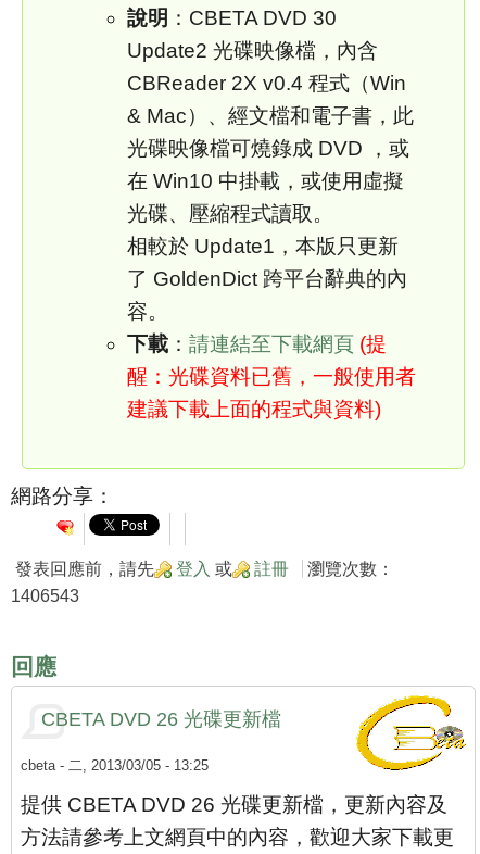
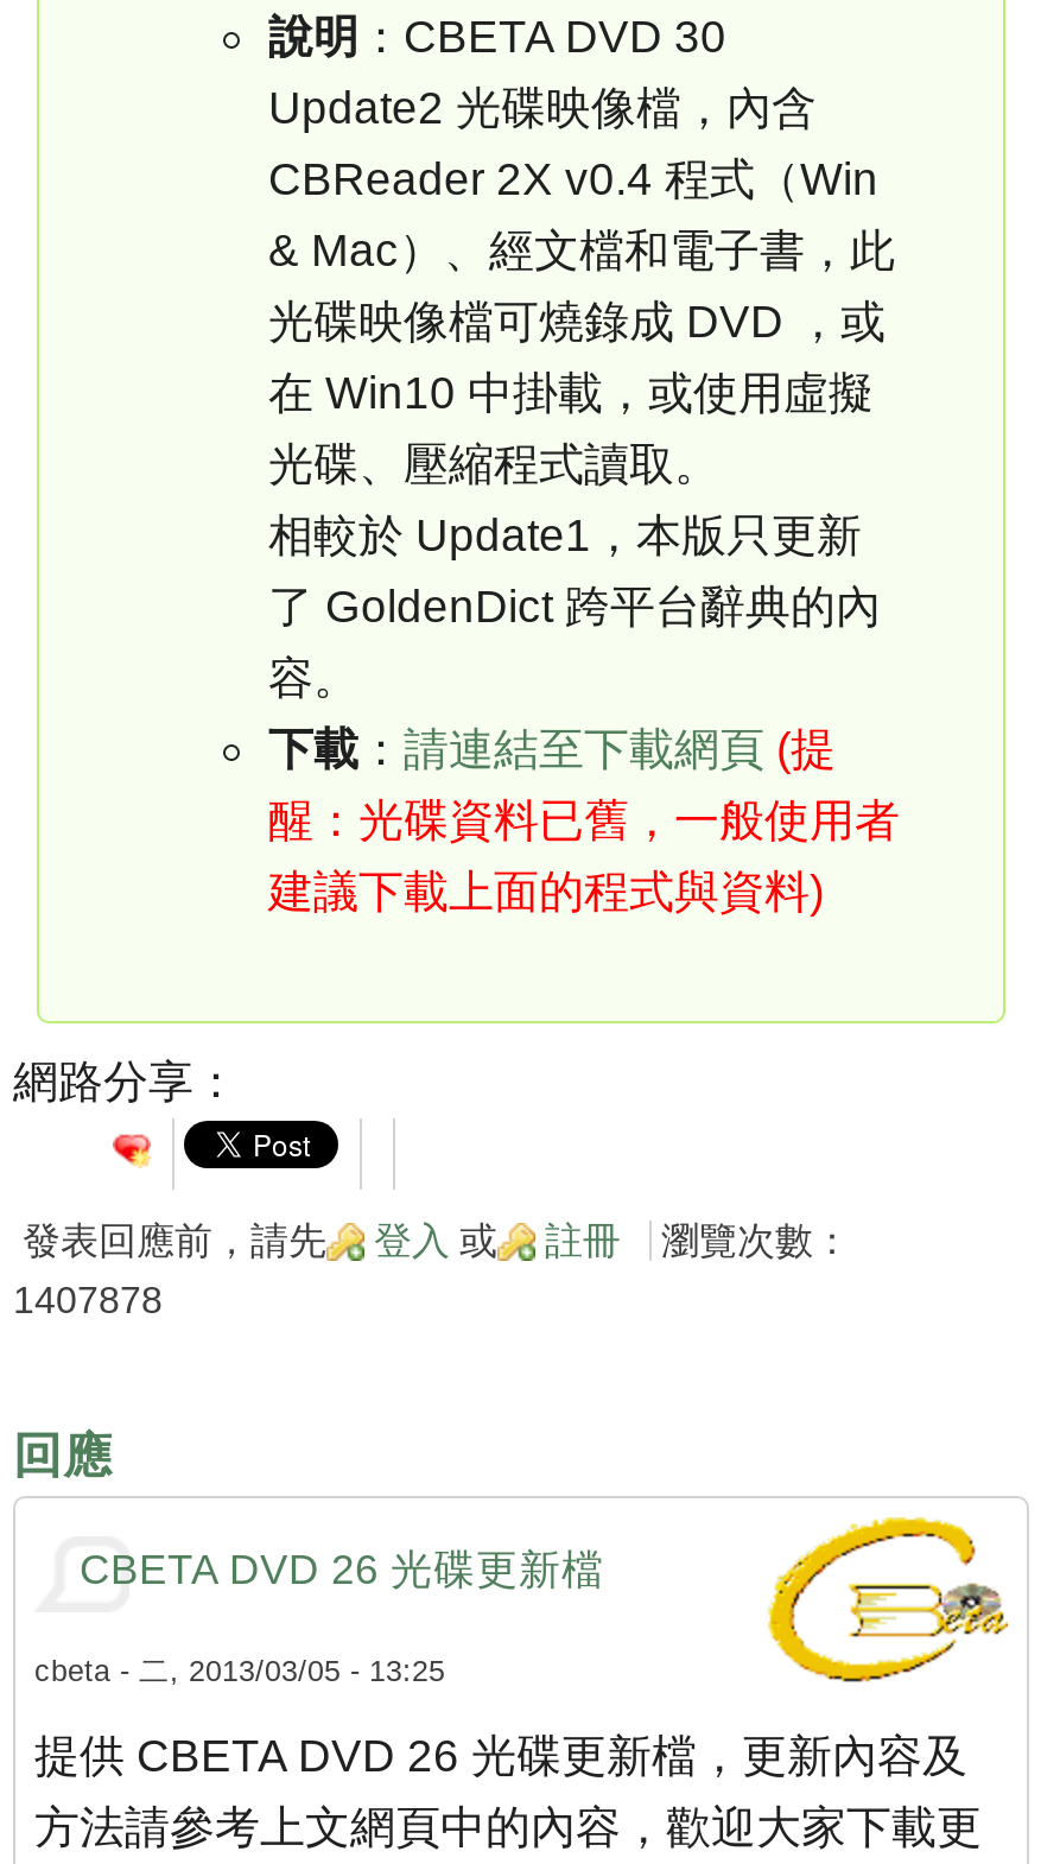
[11,587,79,605] 1406543 -> [13,1280,163,1321] 1407878

